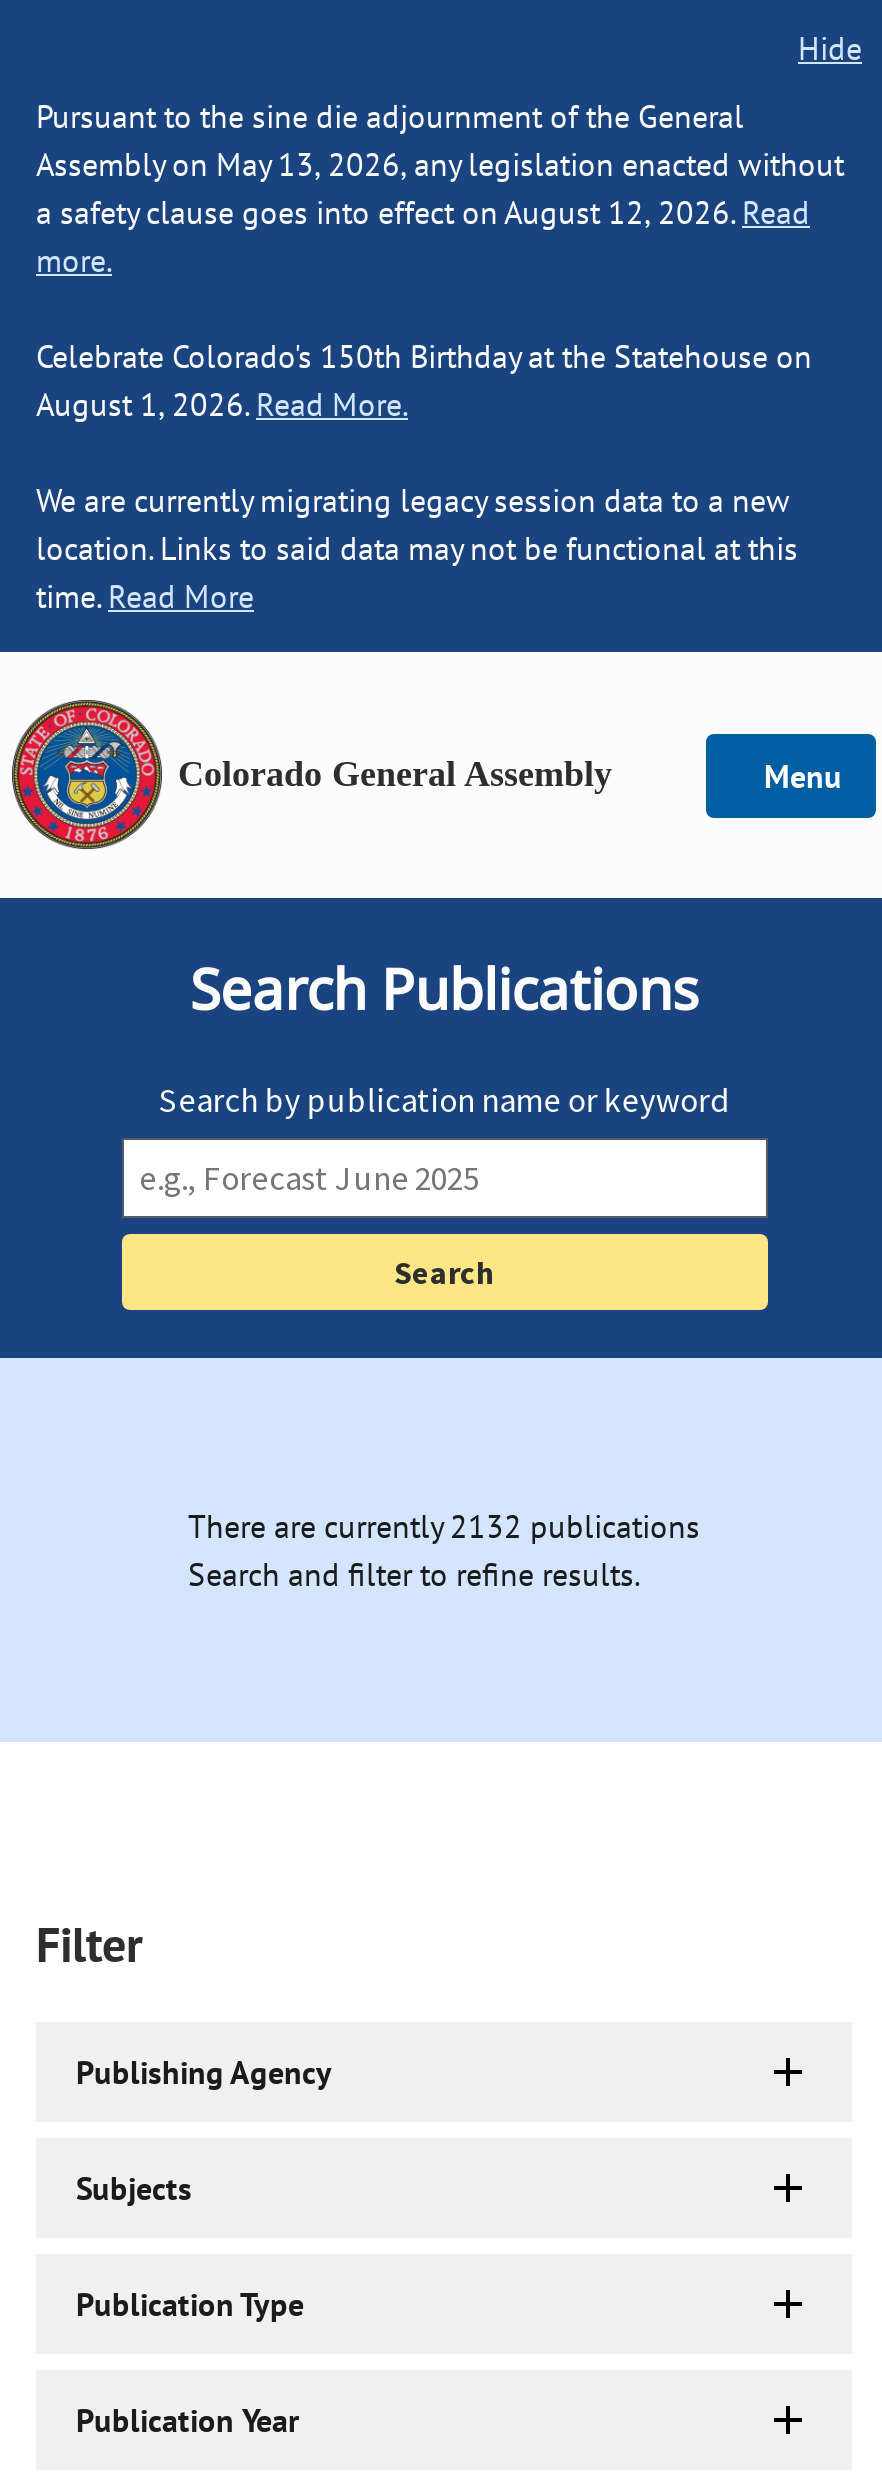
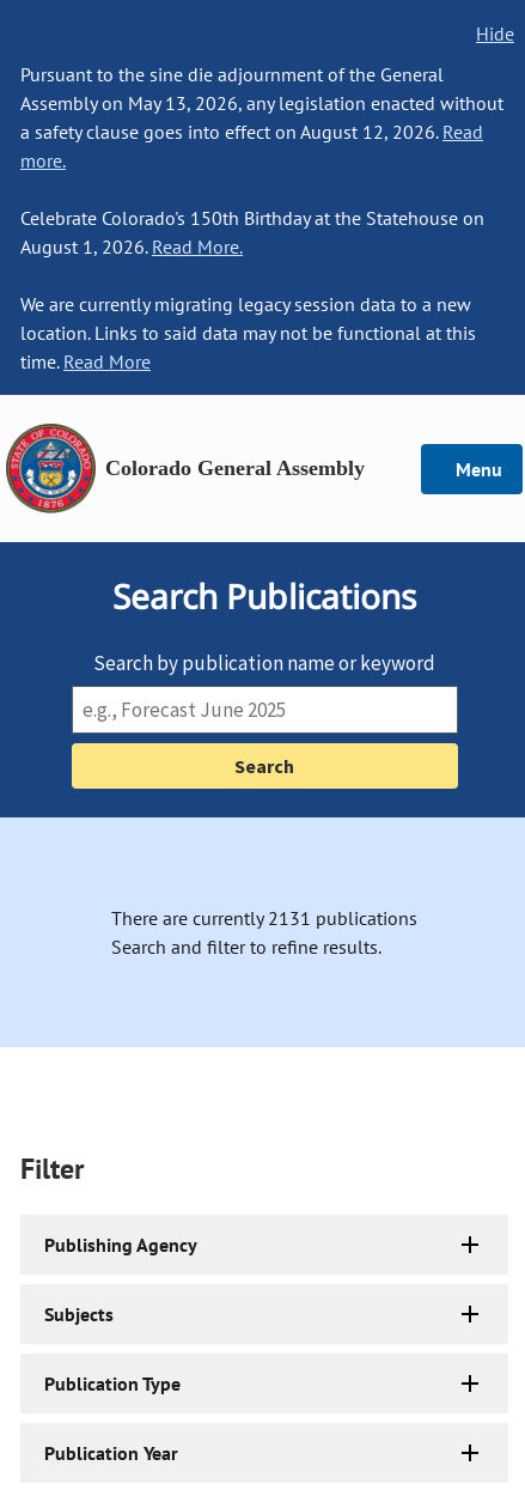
[188,1506,700,1546] There are currently 2132 publications -> [111,906,417,930] There are currently 2131 publications

